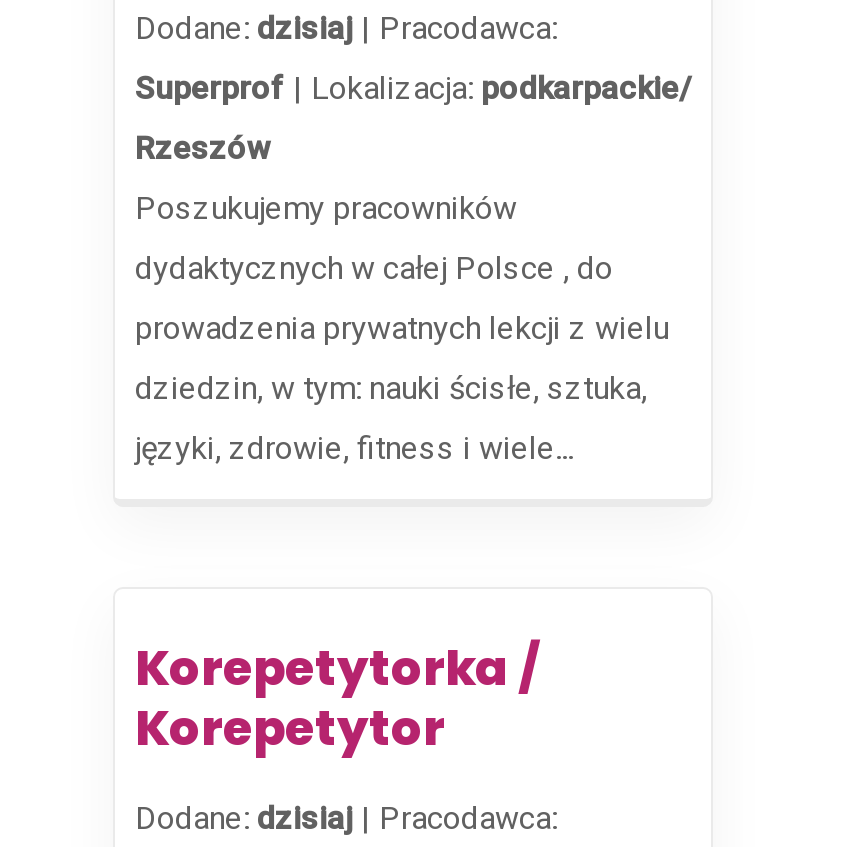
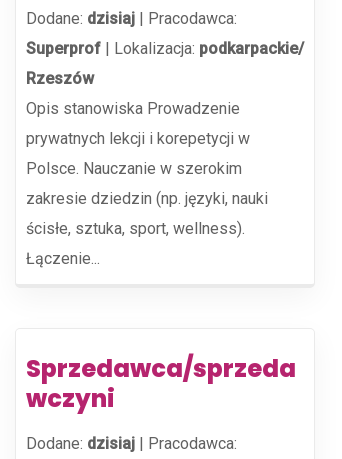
[135,189,669,467] Poszukujemy pracowników | dydaktycznych w całej Polsce , do | prowadzenia prywatnych lekcji z wielu | dziedzin, w tym: nauki ścisłe, sztuka, | języki, zdrowie, fitness i wiele... -> [26,99,268,268] Opis stanowiska Prowadzenie | prywatnych lekcji i korepetycji w | Polsce. Nauczanie w szerokim | zakresie dziedzin (np. języki, nauki | ścisłe, sztuka, sport, wellness). | Łączenie...
[135,635,539,761] Korepetytorka / | Korepetytor -> [26,352,296,415] Sprzedawca/sprzeda | wczyni

